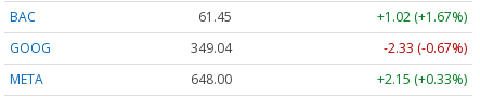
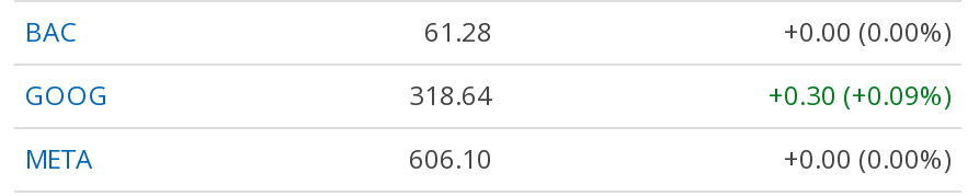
[198,7,232,25] 61.45 -> [424,14,492,52] 61.28
[377,7,467,25] +1.02 (+1.67%) -> [784,14,950,52] +0.00 (0.00%)
[191,38,232,57] 349.04 -> [409,78,492,115] 318.64
[384,38,467,57] -2.33 (-0.67%) -> [769,78,950,115] +0.30 (+0.09%)
[191,70,232,88] 648.00 -> [409,141,492,179] 606.10
[377,70,467,88] +2.15 (+0.33%) -> [784,141,950,179] +0.00 (0.00%)

